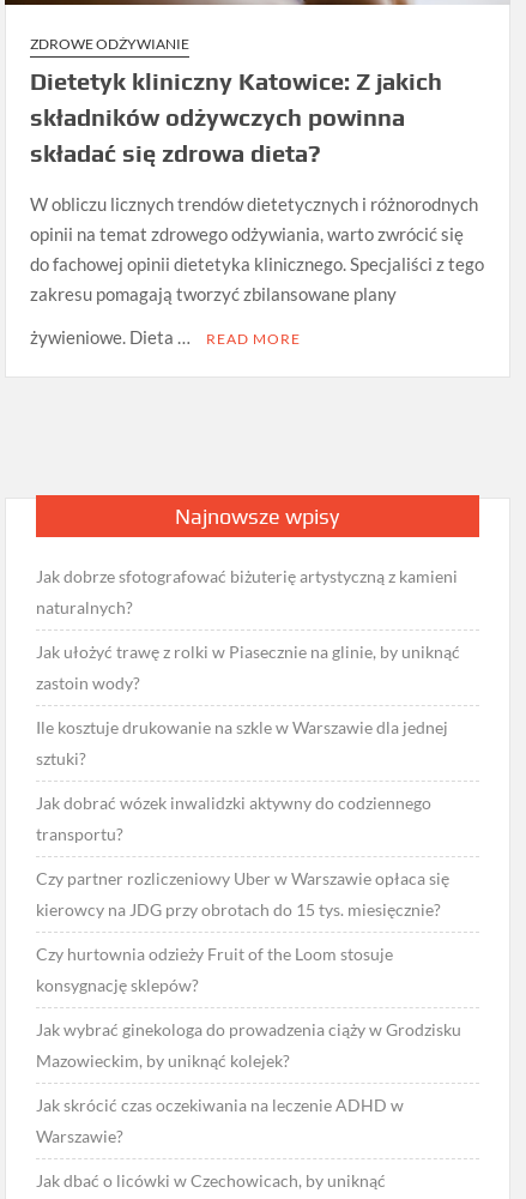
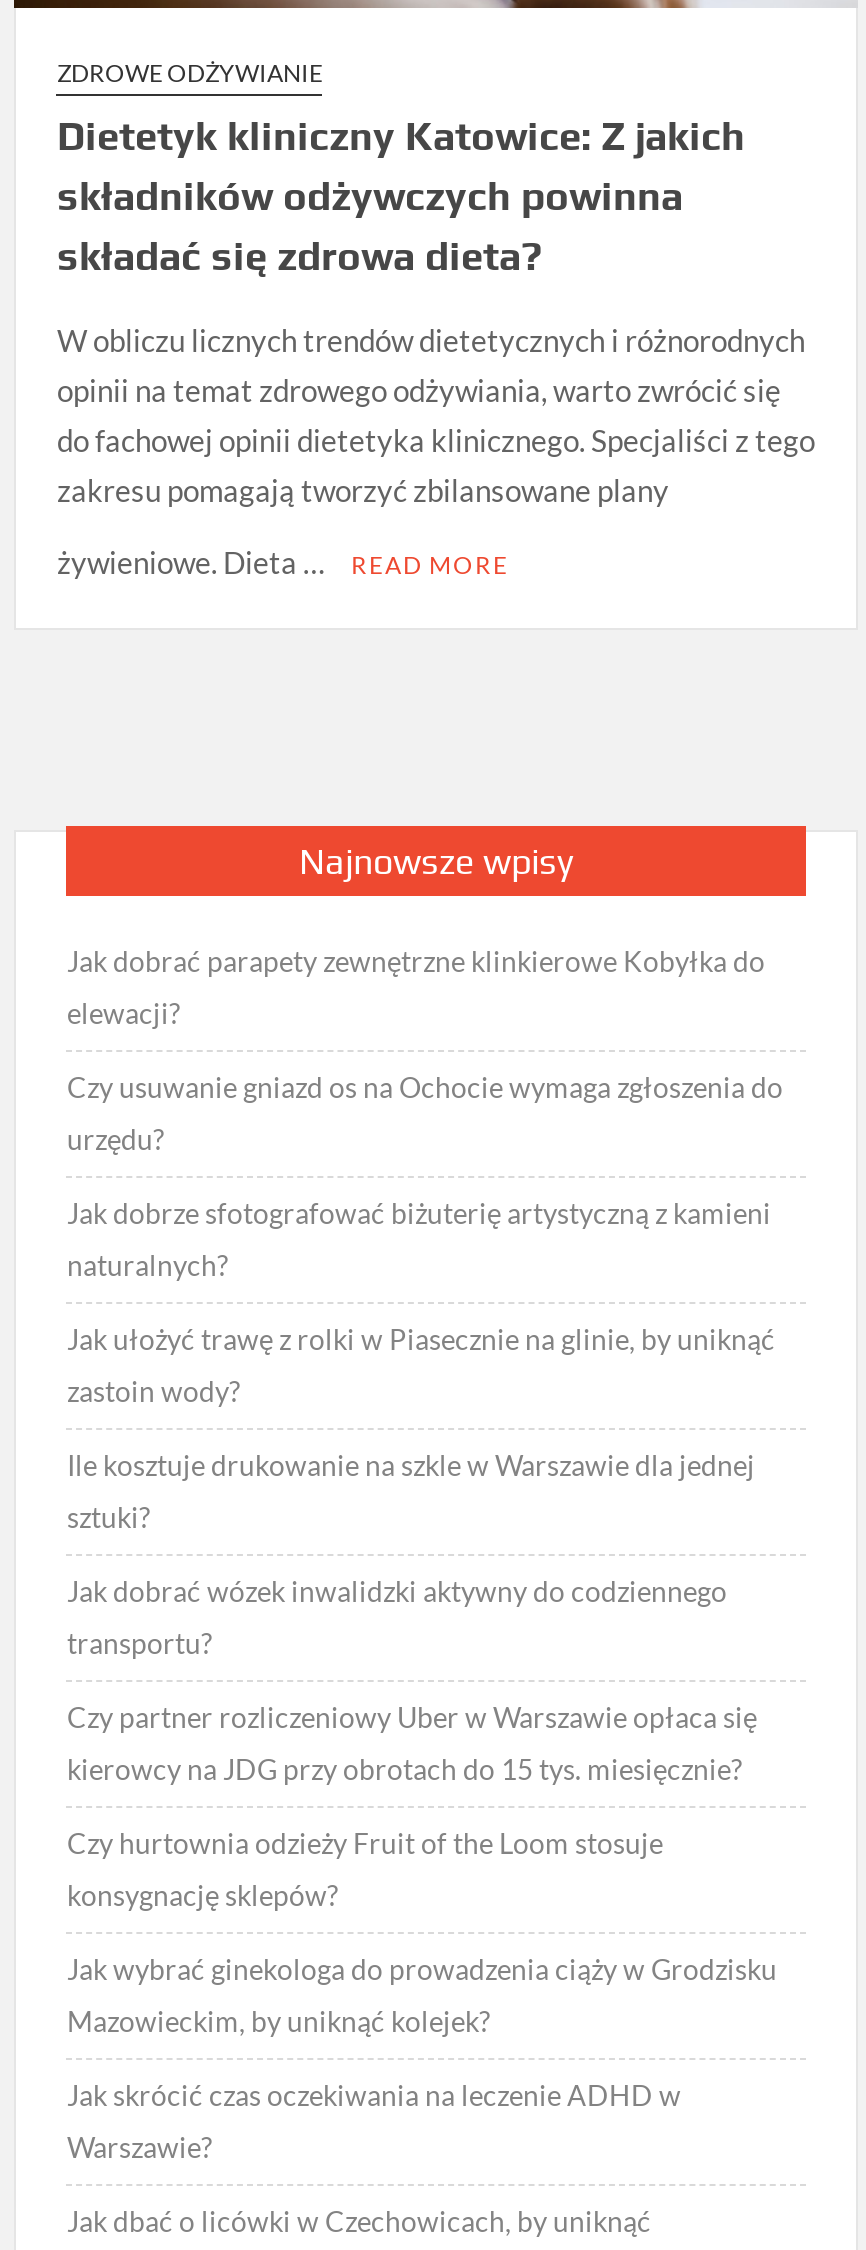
none -> [67,945,783,1157] Jak dobrać parapety zewnętrzne klinkierowe Kobyłka do | elewacji? | Czy usuwanie gniazd os na Ochocie wymaga zgłoszenia do | urzędu?

